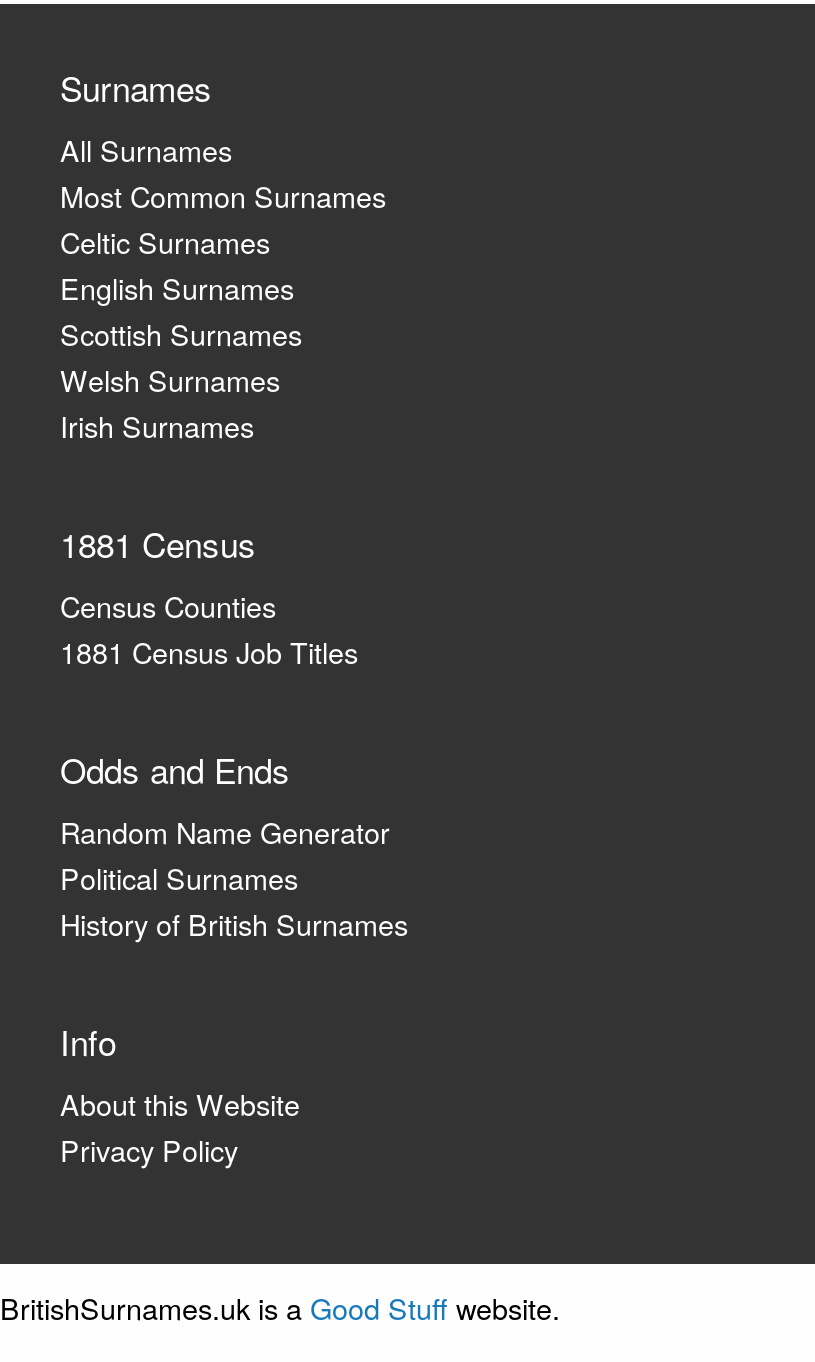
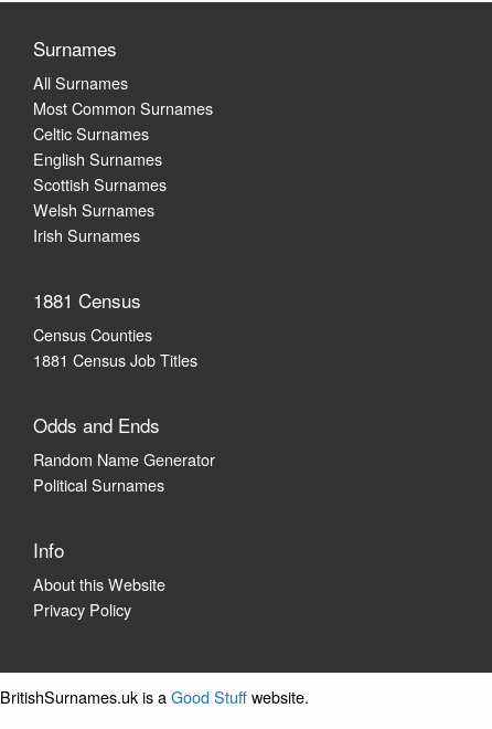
[60,903,408,945] History of British Surnames -> none

